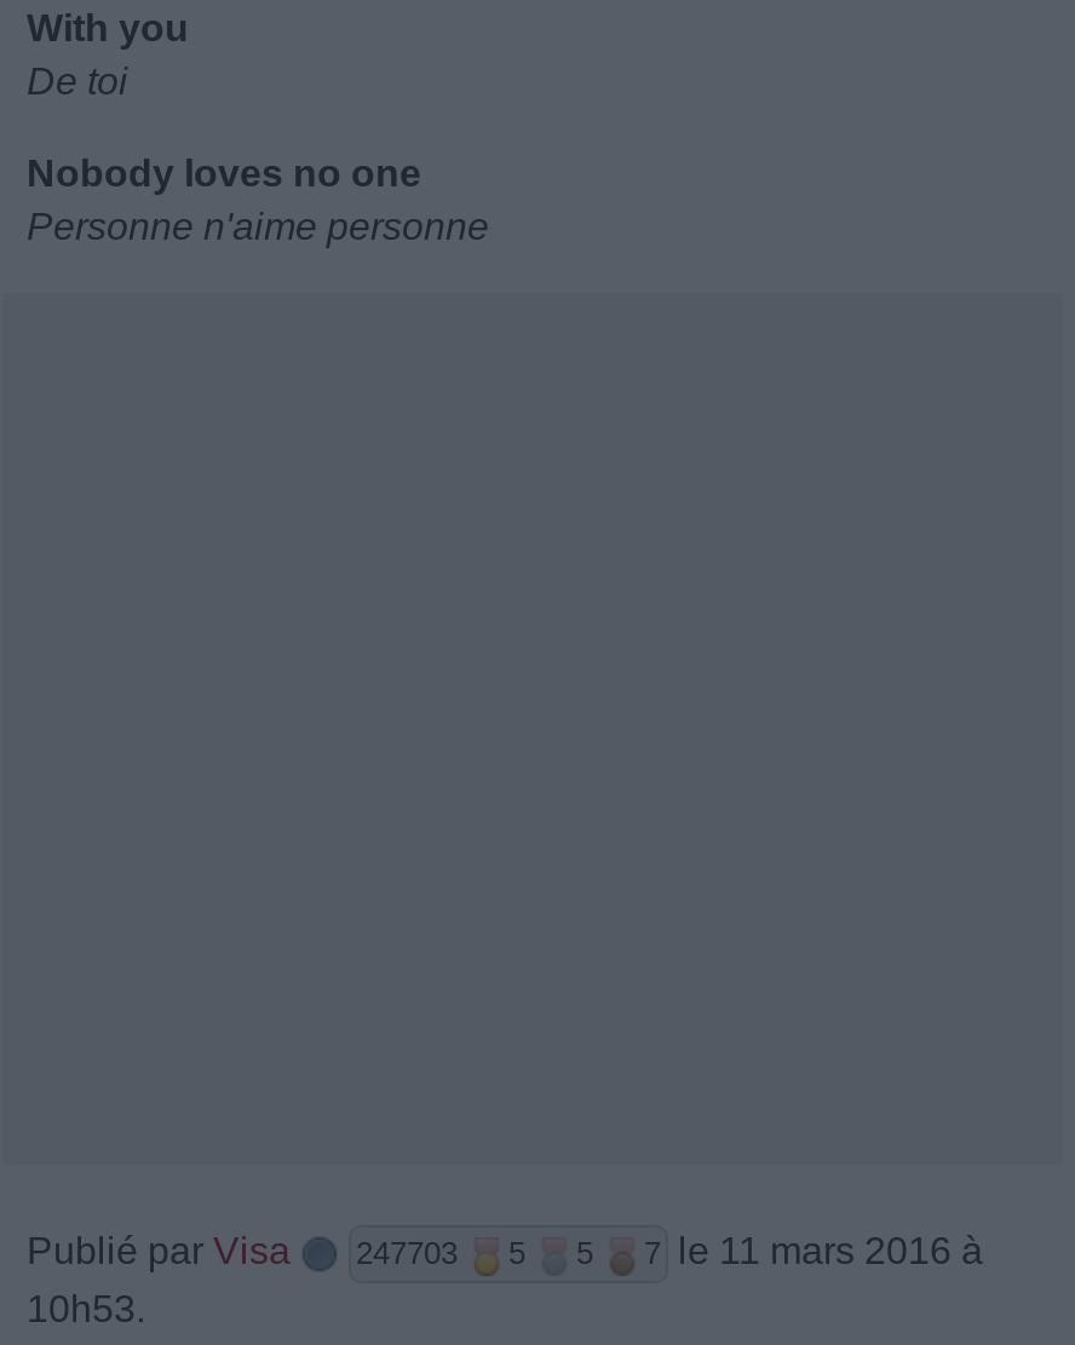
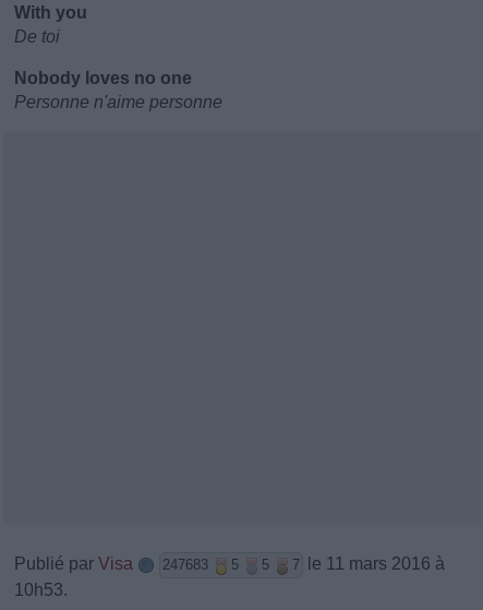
[27,1230,983,1271] Publié par Visa 247703 5 5 7 le 11 mars 2016 à -> [14,554,445,573] Publié par Visa 247683 5 5 7 le 11 mars 2016 à

